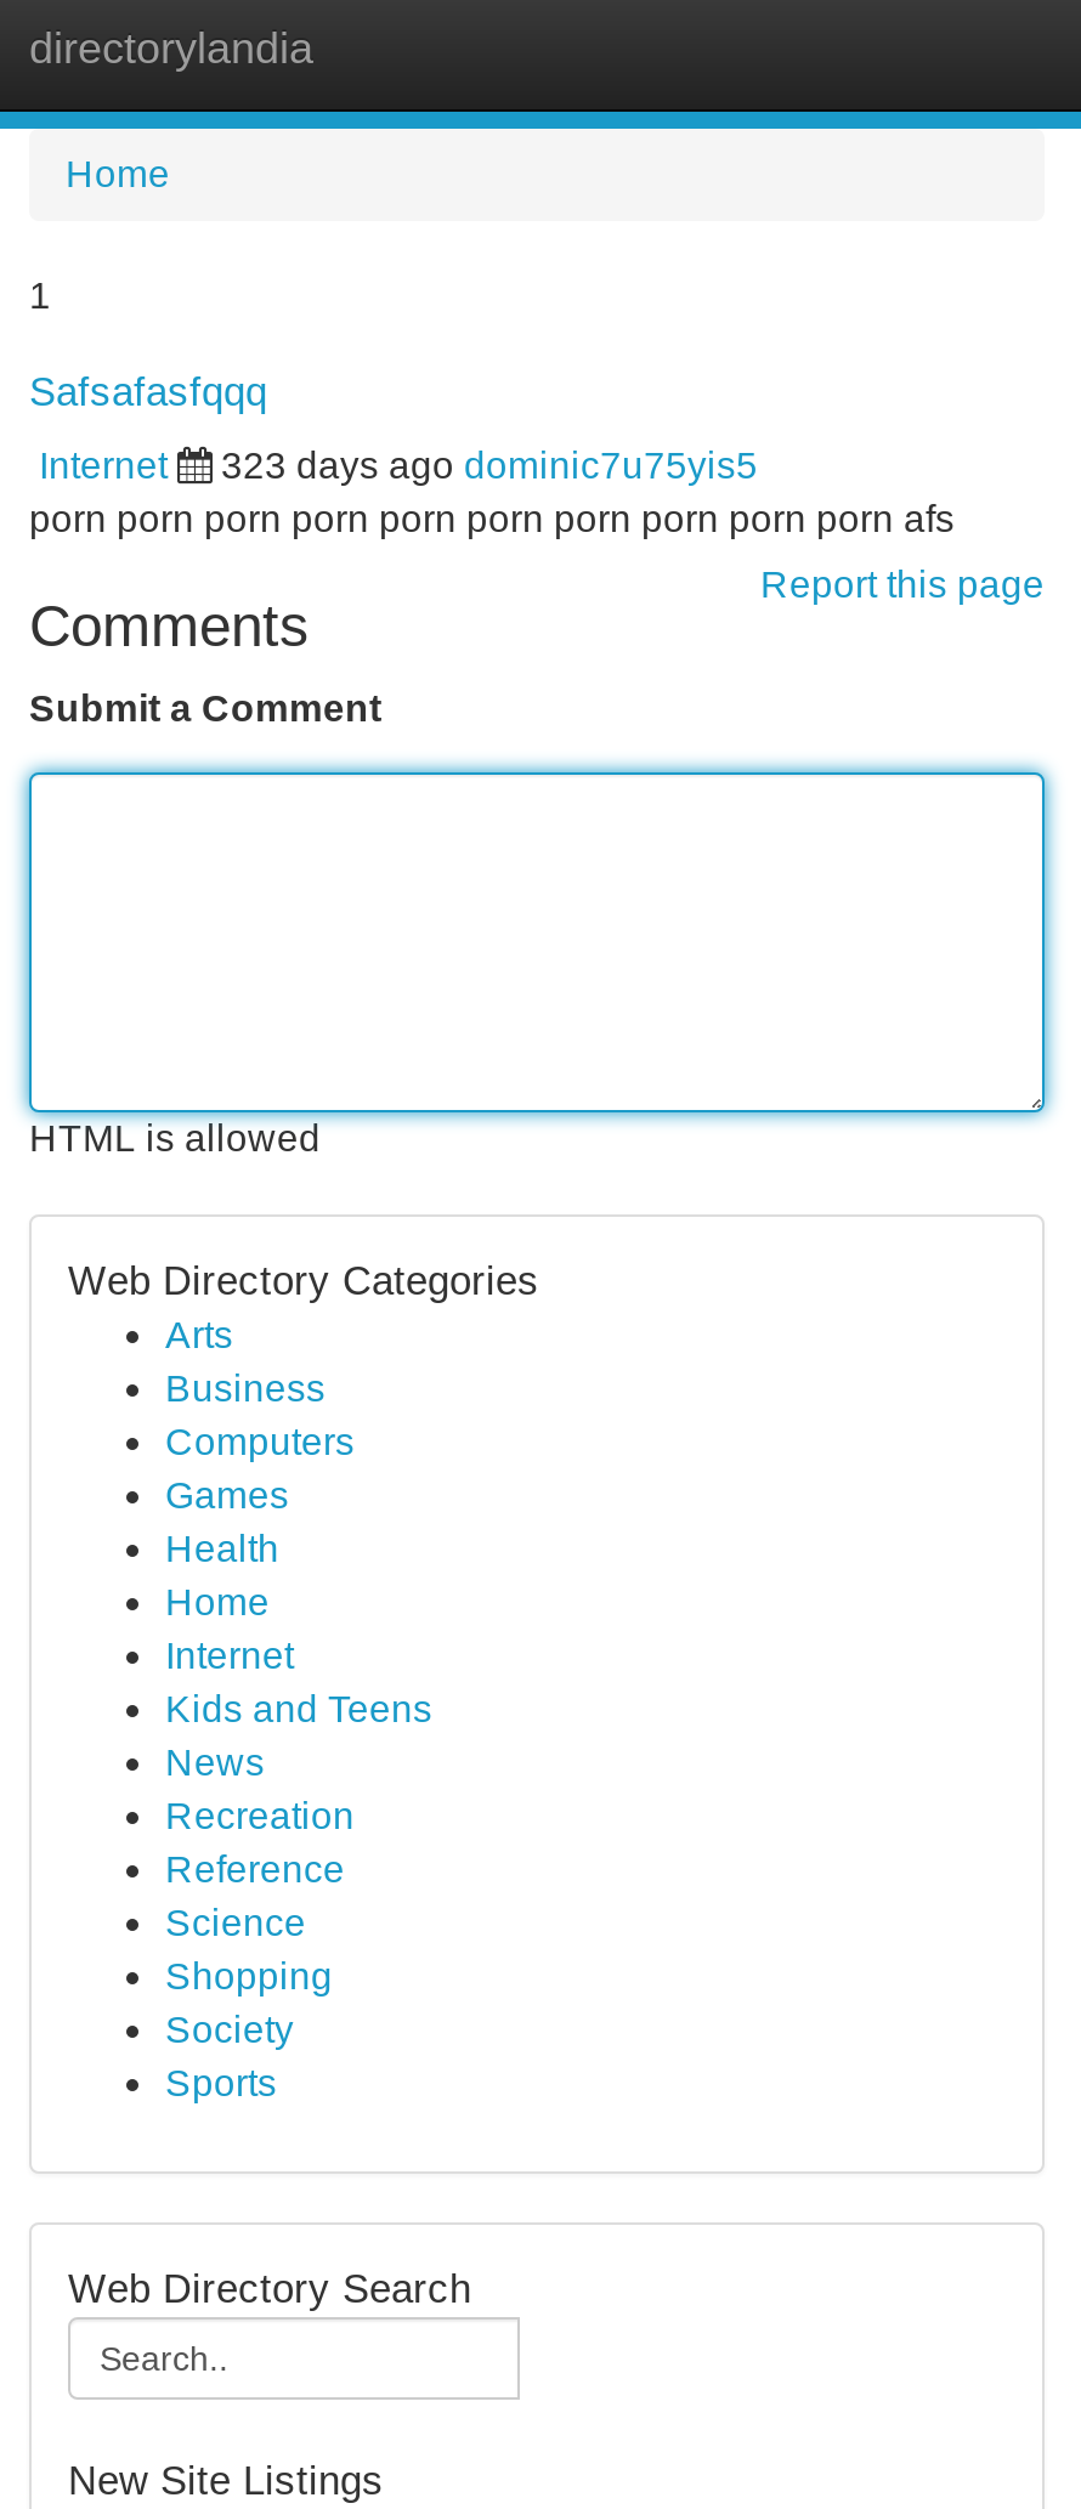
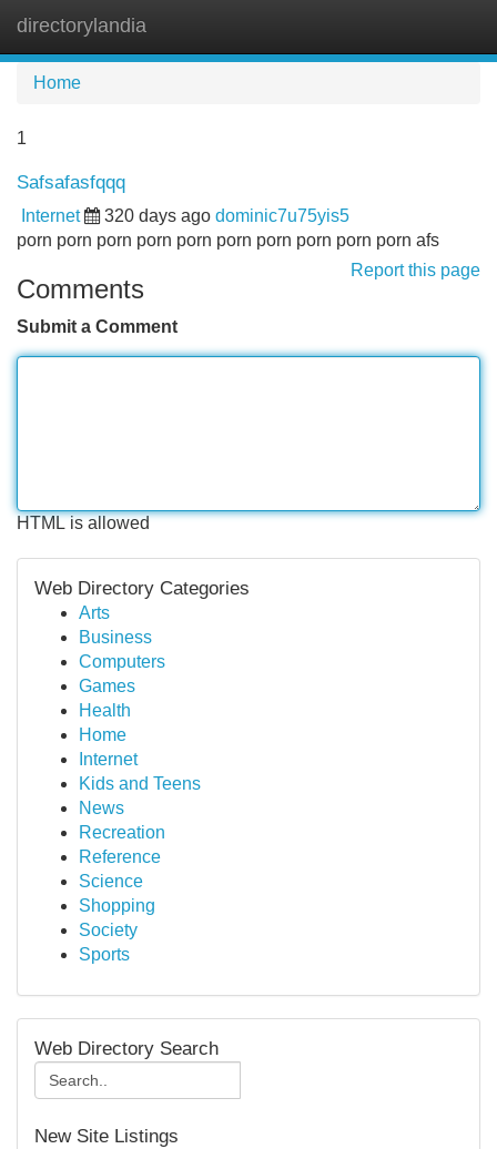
[221,444,758,486] 323 days ago dominic7u75yis5 -> [104,206,349,225] 320 days ago dominic7u75yis5

